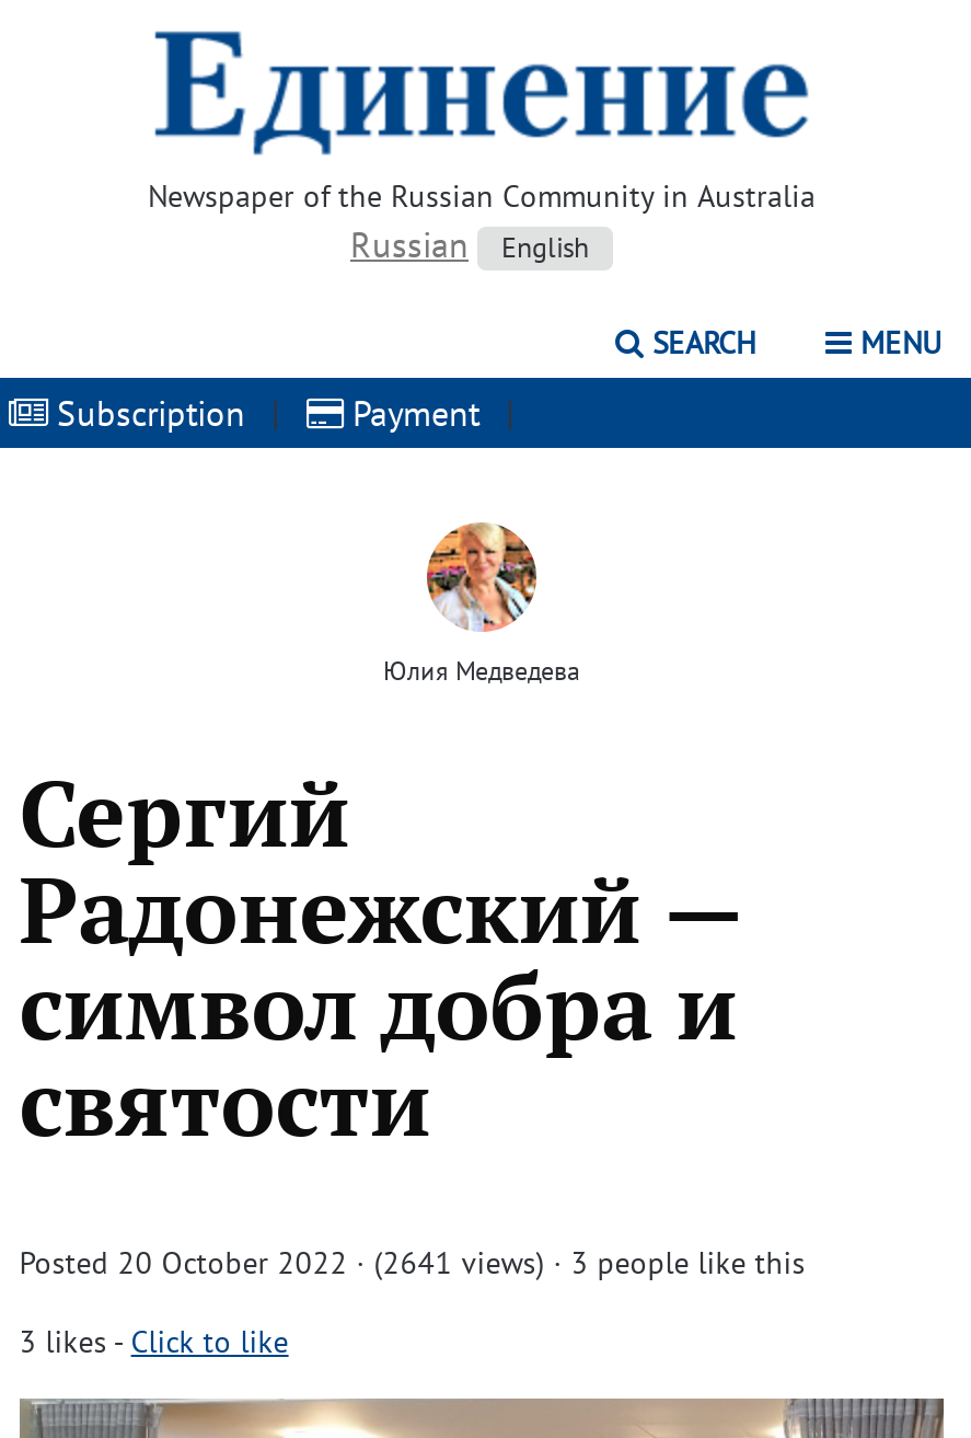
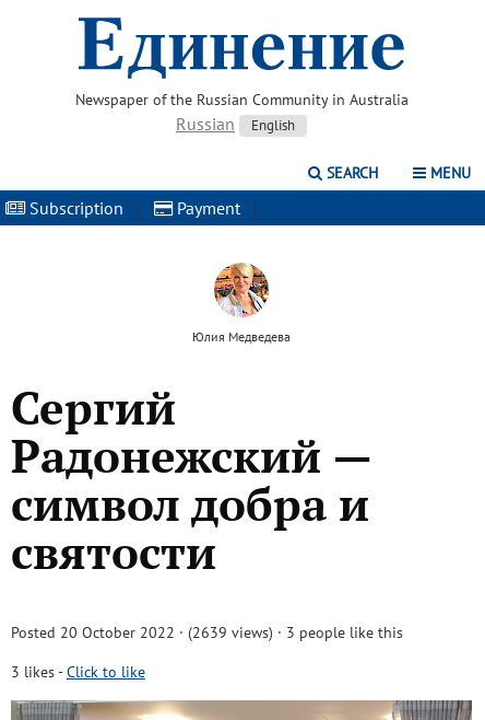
[19,1243,805,1282] Posted 20 October 2022 · (2641 views) · 3 people like this -> [11,623,403,642] Posted 20 October 2022 · (2639 views) · 3 people like this

